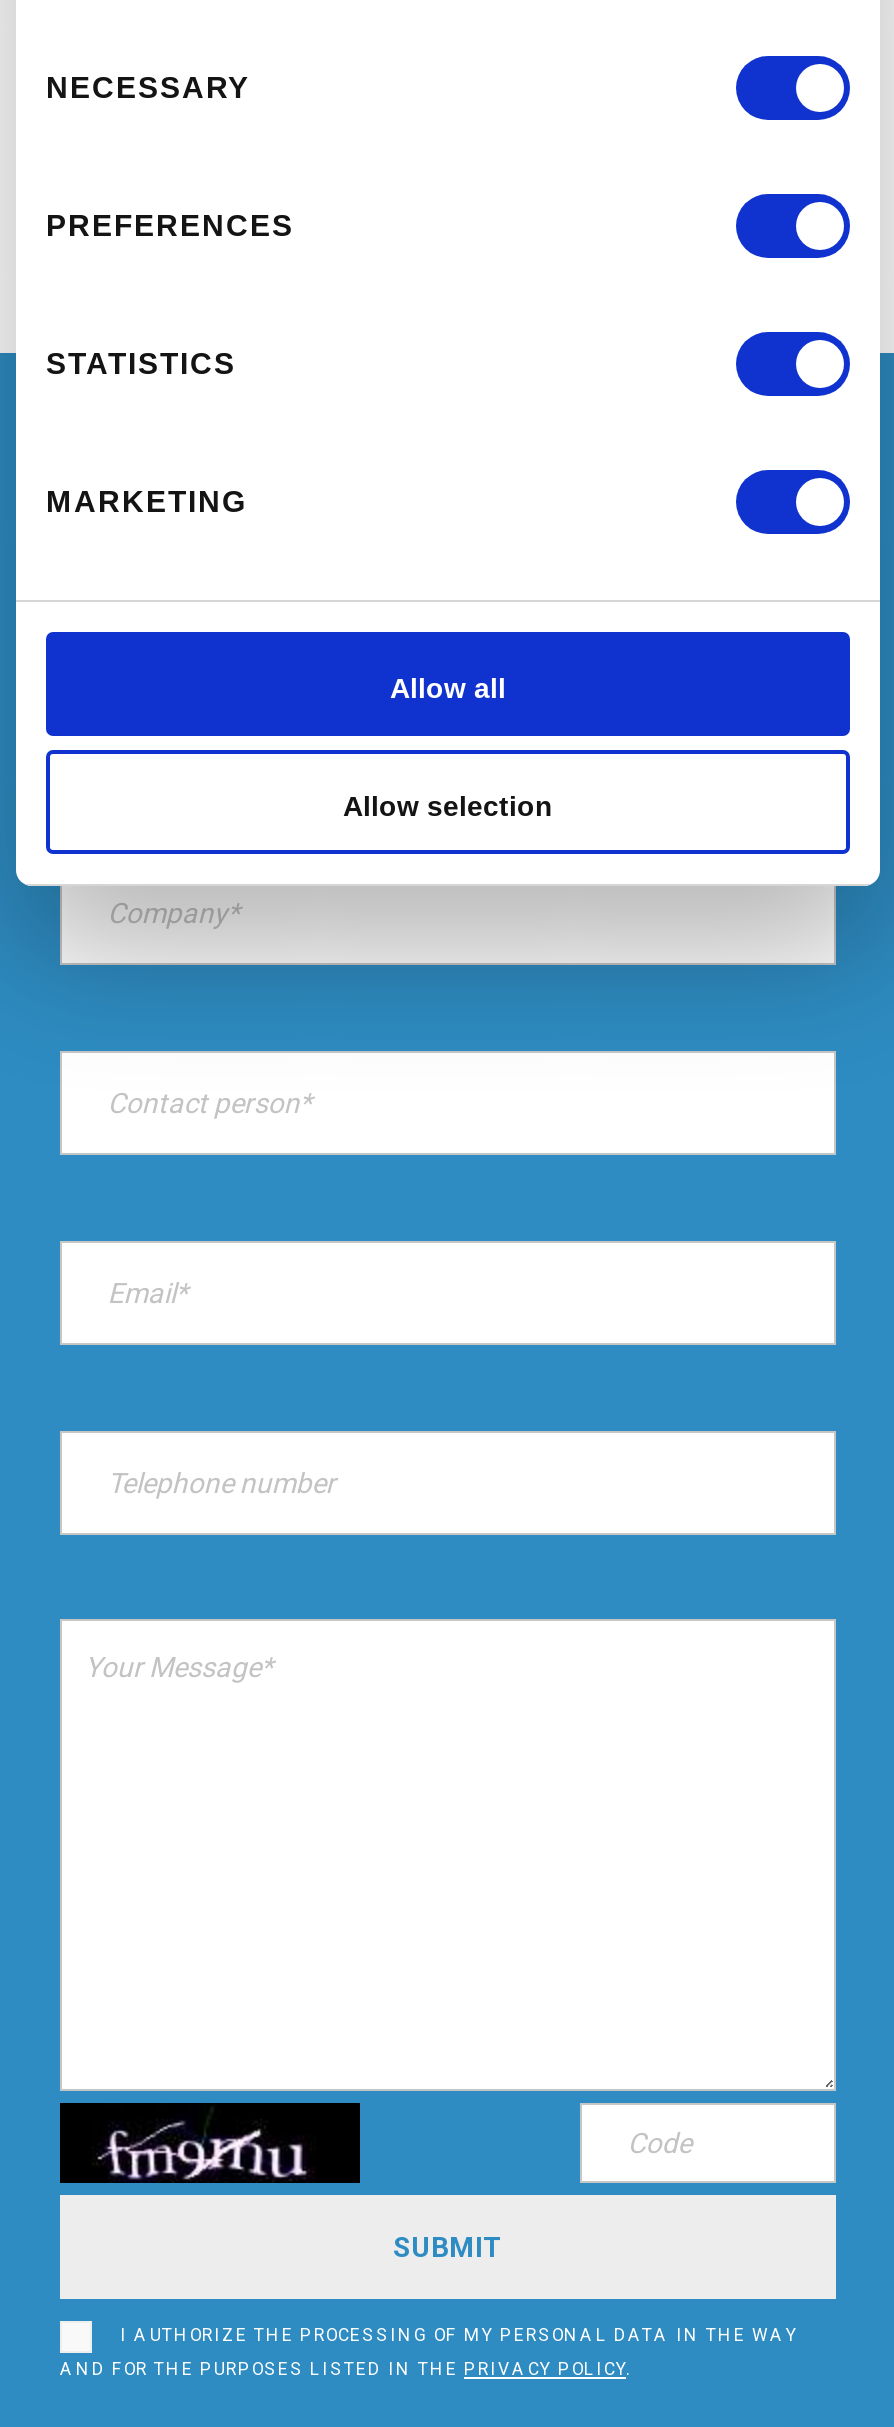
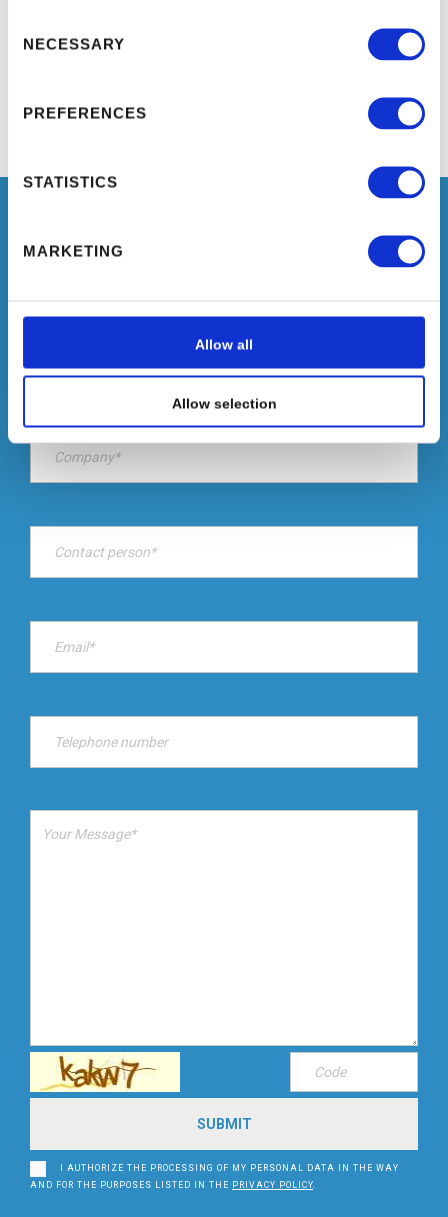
[58,2101,362,2185] [image] -> [29,1051,181,1093] [image]

